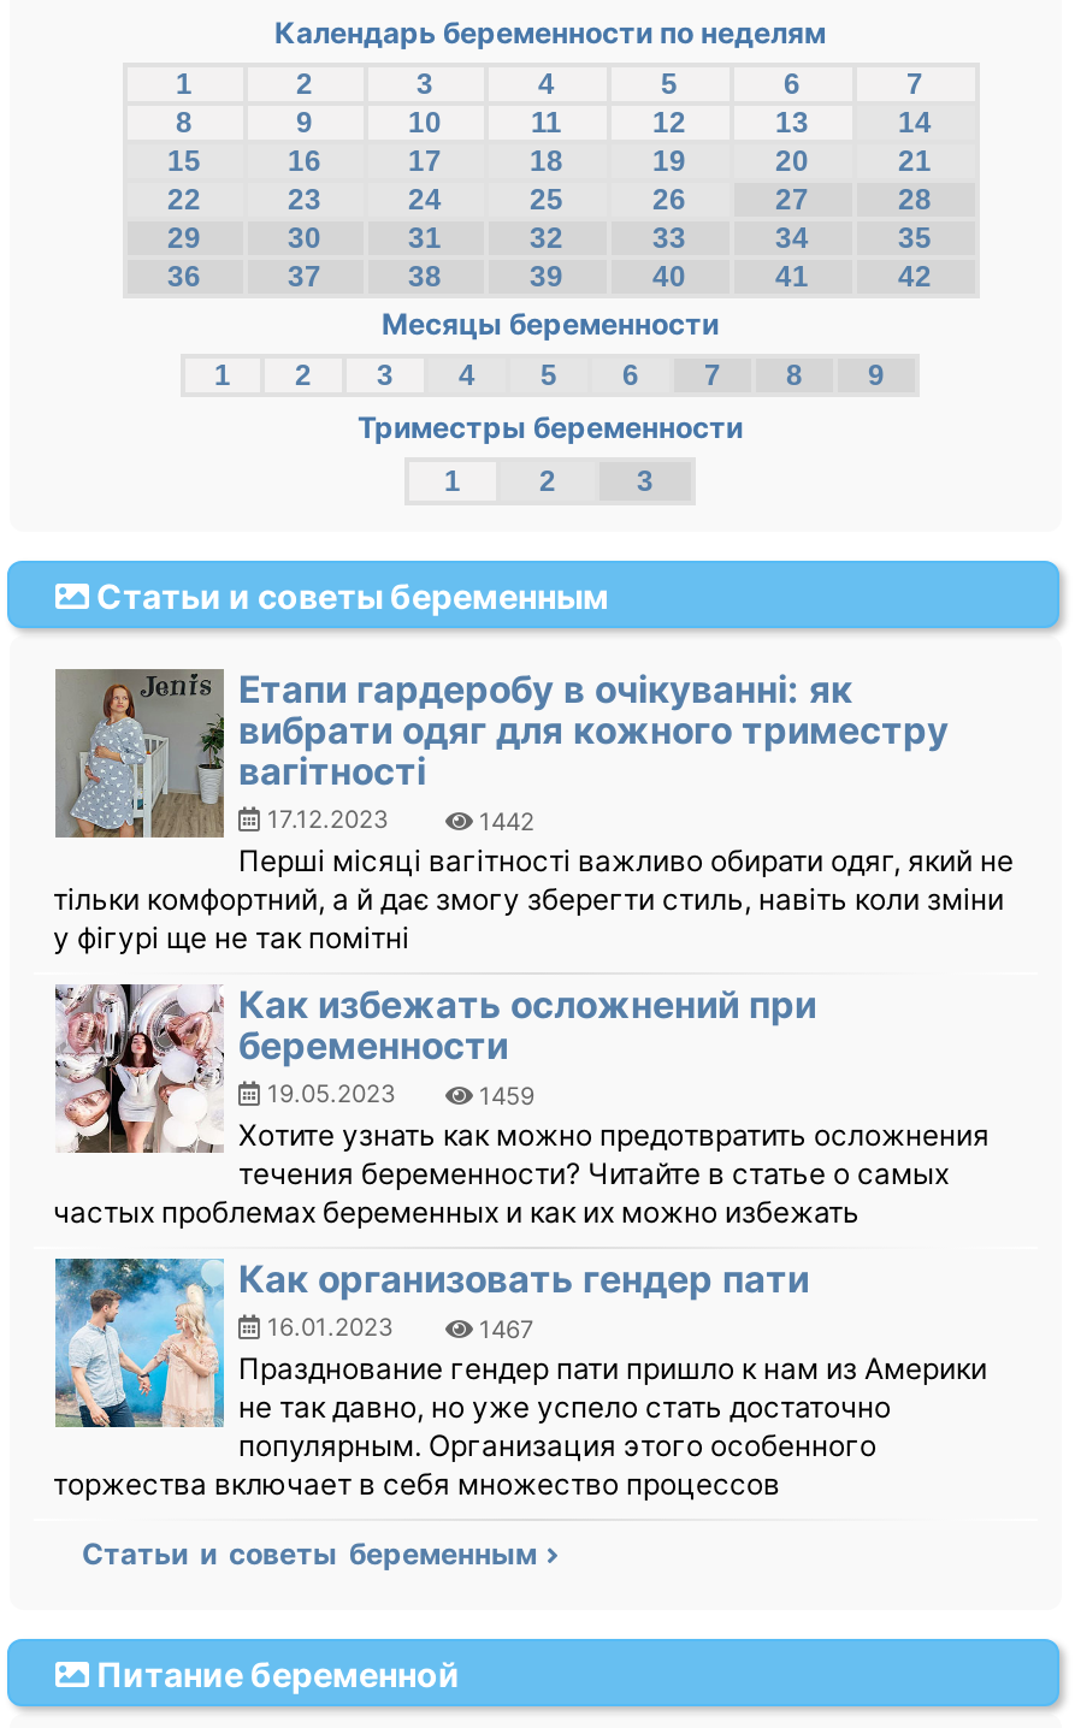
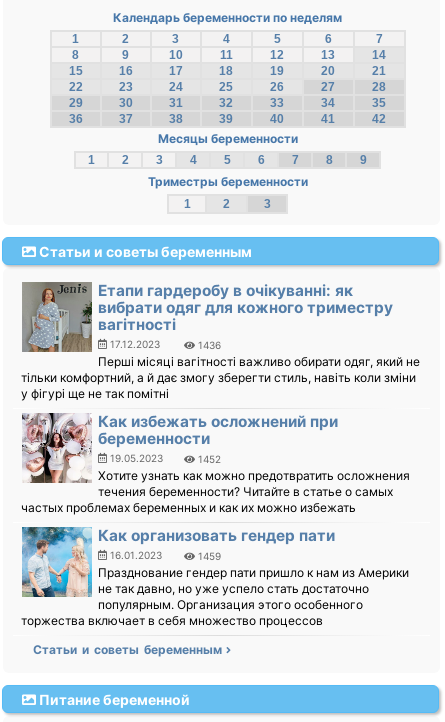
[472,806,534,835] 1442 -> [195,339,221,351] 1436
[472,1081,534,1109] 1459 -> [195,453,221,465] 1452
[472,1314,534,1343] 1467 -> [195,550,221,562] 1459

